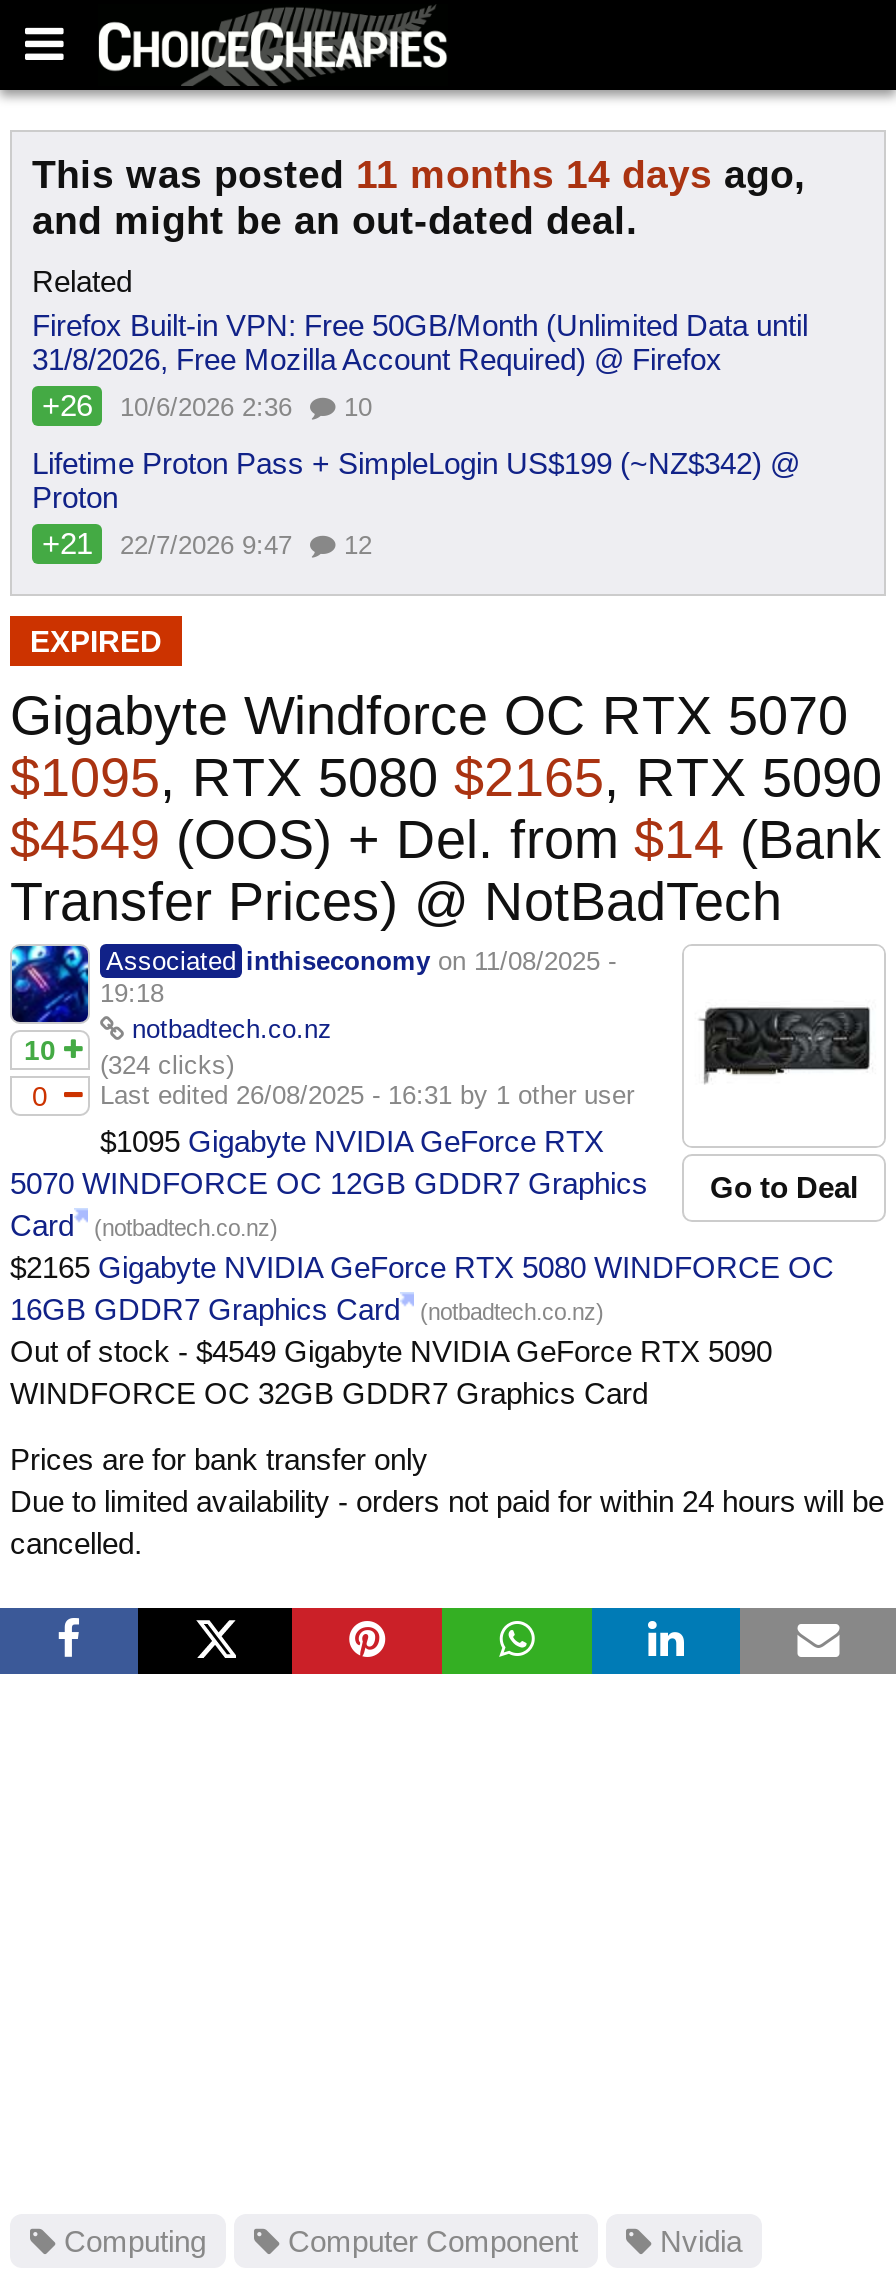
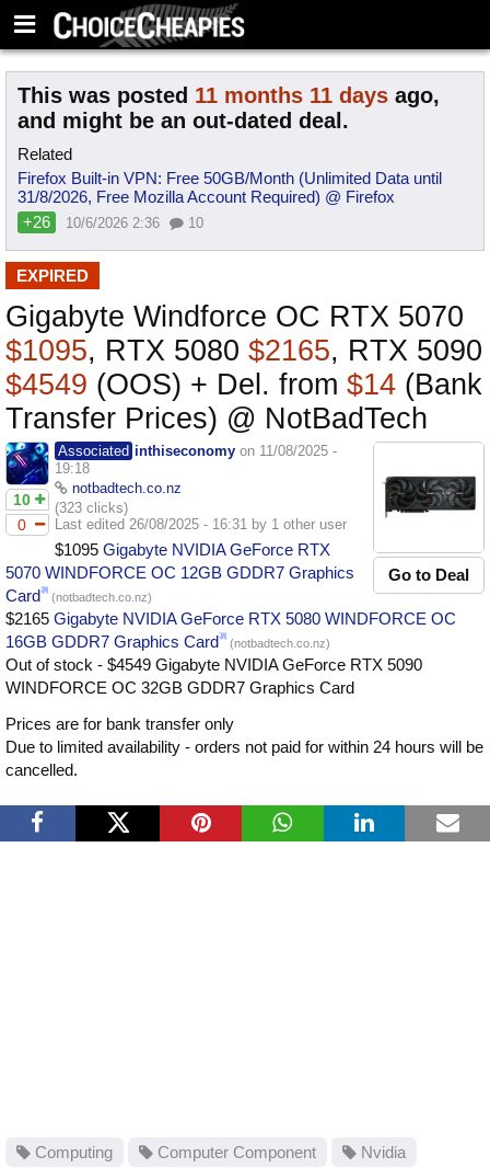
[32,152,806,196] This was posted 11 months 14 days ago, -> [17,83,440,107] This was posted 11 months 11 days ago,
[32,446,800,560] Lifetime Proton Pass + SimpleLogin US$199 (~NZ$342) @ | Proton | +21 | 22/7/2026 9:47 | 12 -> none
[24,1034,234,1080] 10 (324 clicks) -> [13,491,128,516] 10 (323 clicks)

